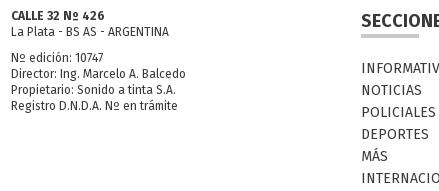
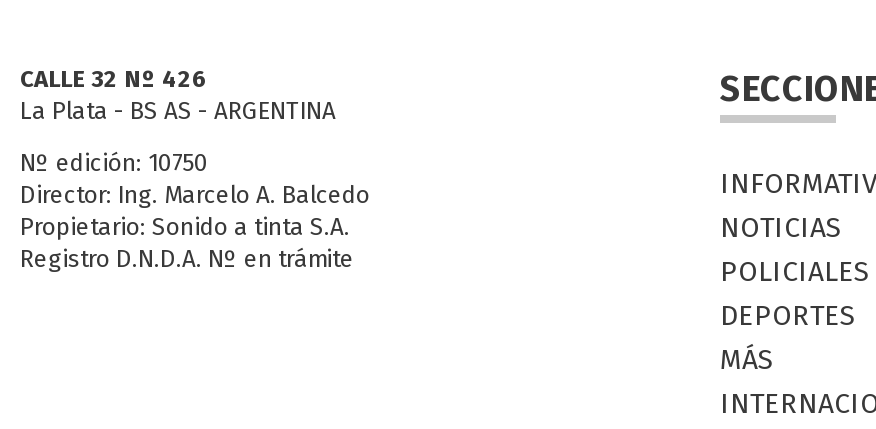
[11,51,103,65] Nº edición: 10747 -> [20,150,208,178] Nº edición: 10750

